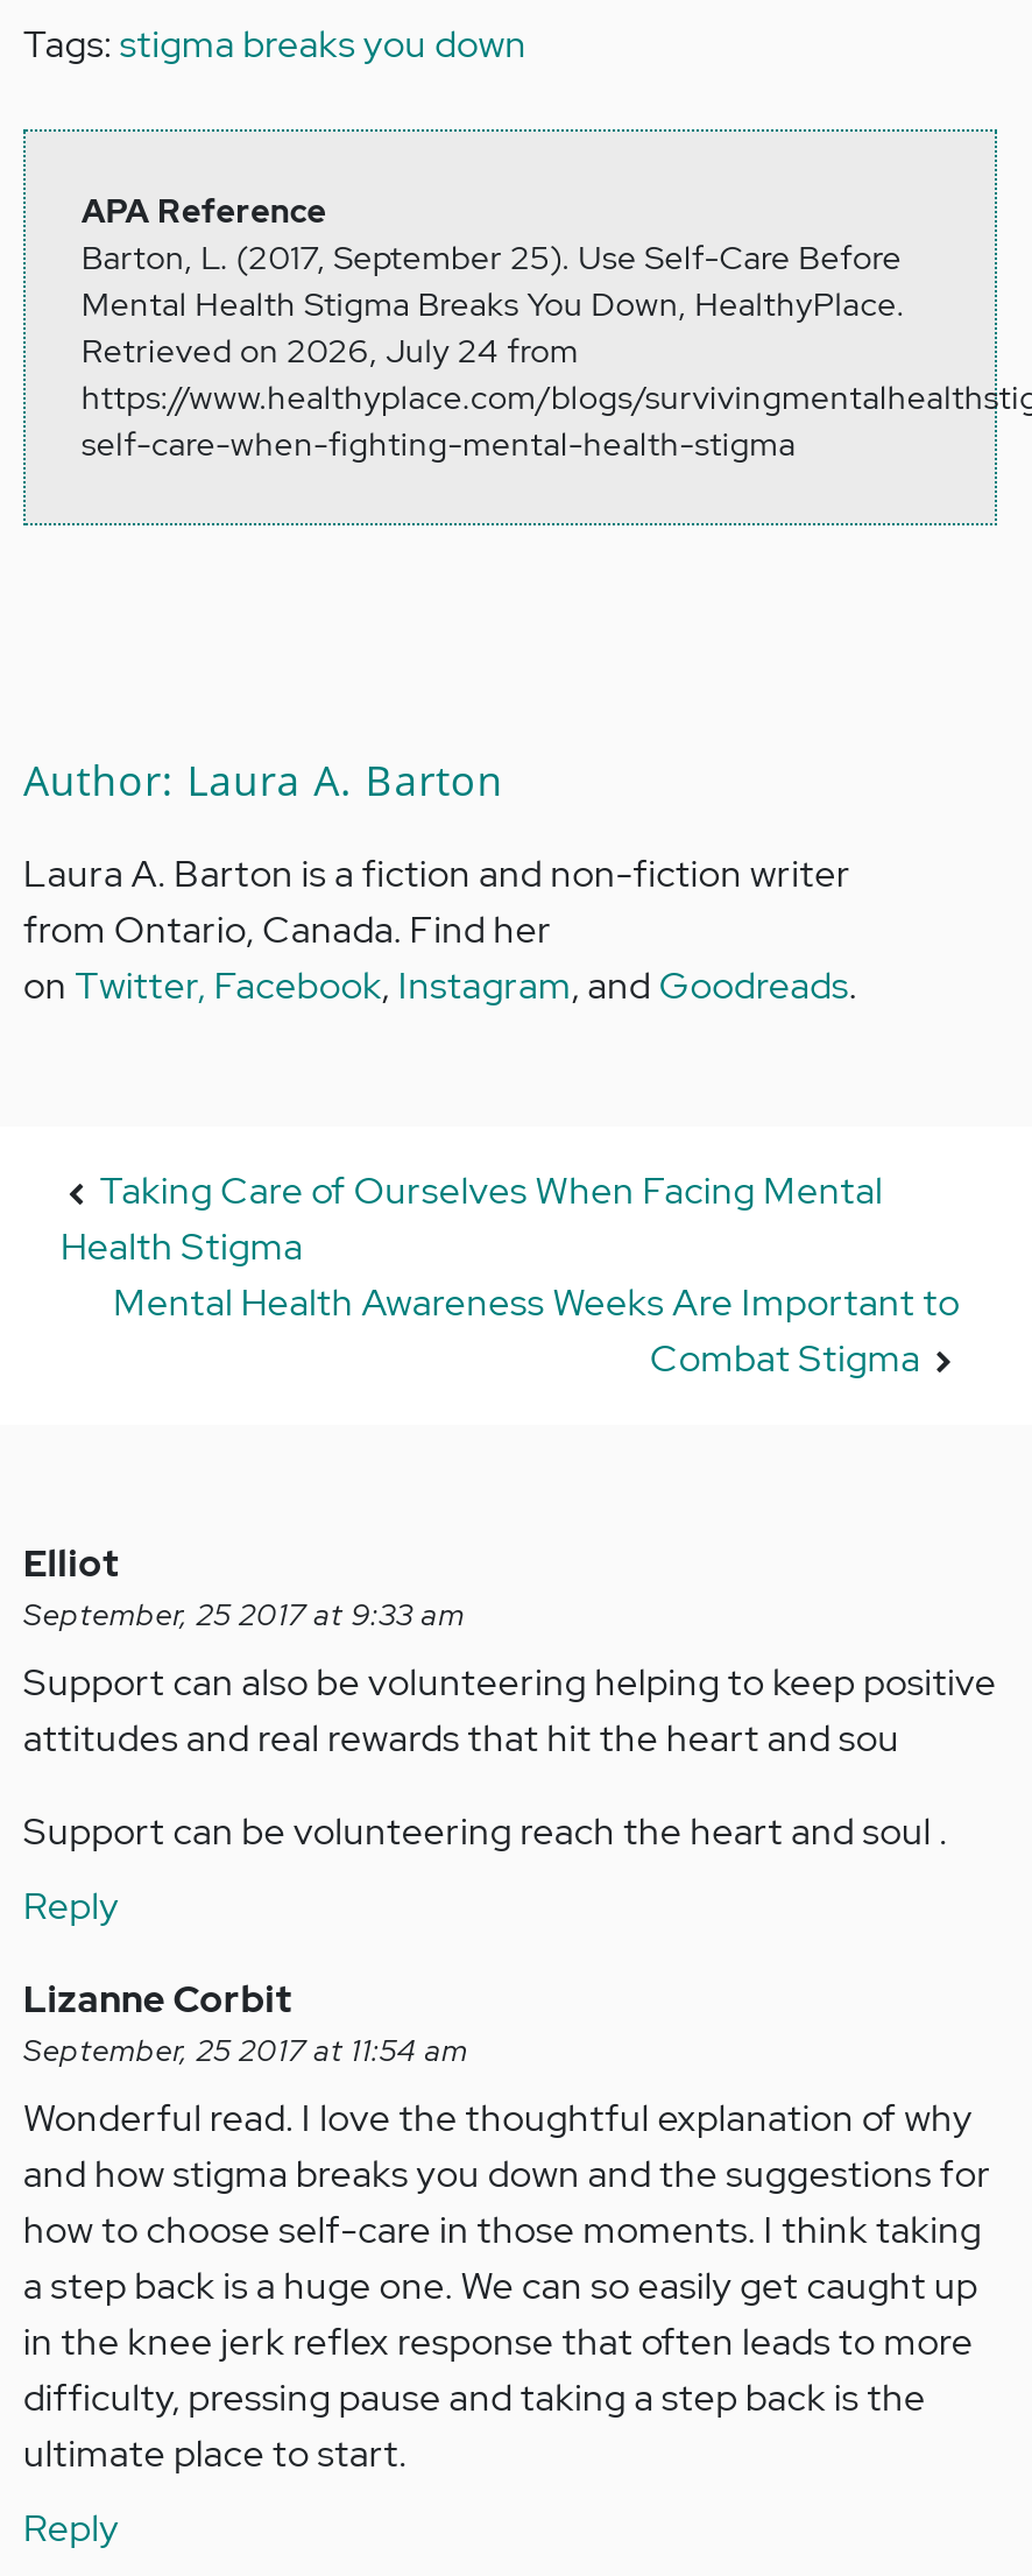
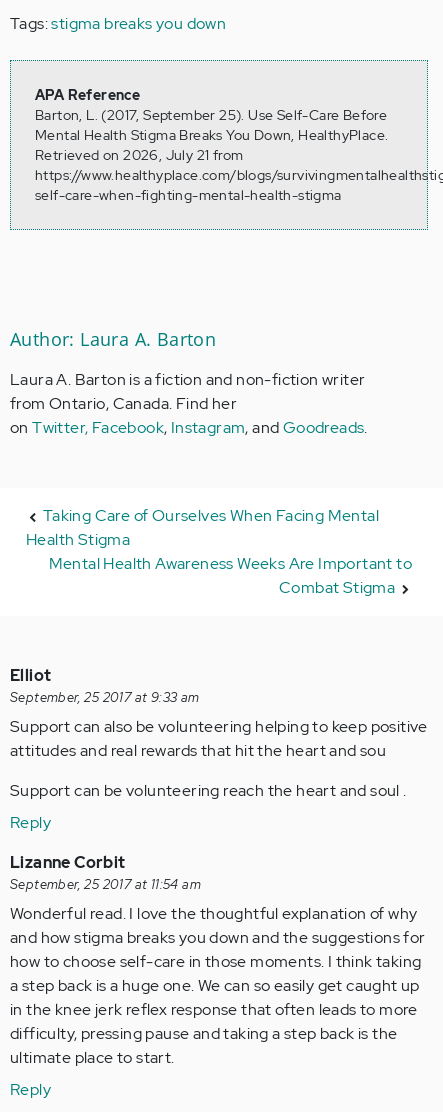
[82,330,579,372] Retrieved on 2026, July 24 from -> [35,146,243,164] Retrieved on 2026, July 21 from

